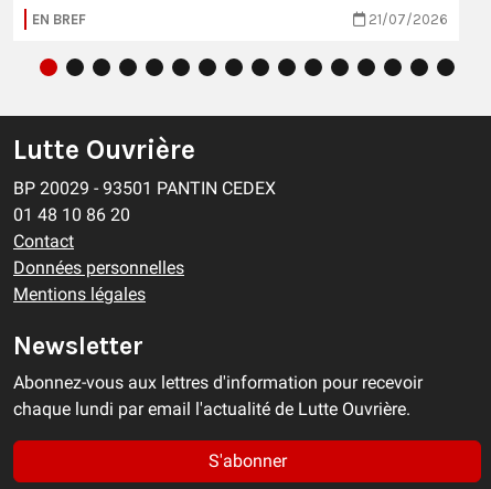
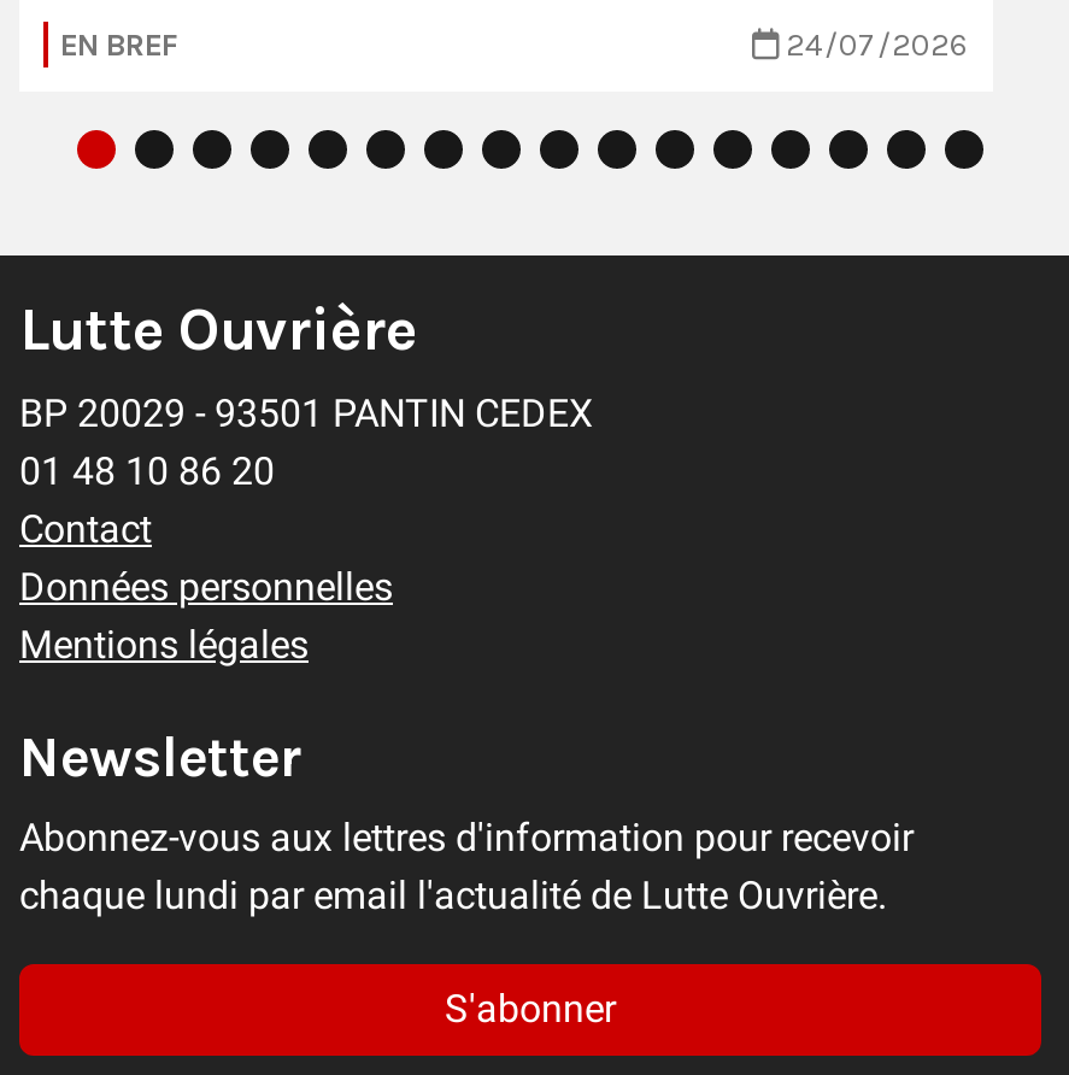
[365,11,448,27] 21/07/2026 -> [779,26,969,62] 24/07/2026

